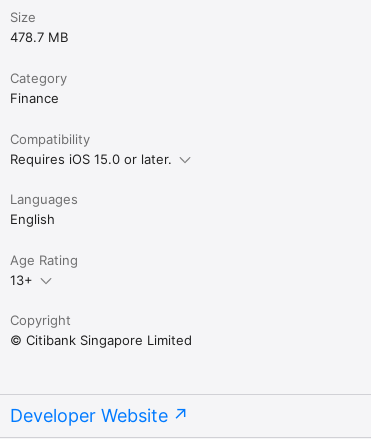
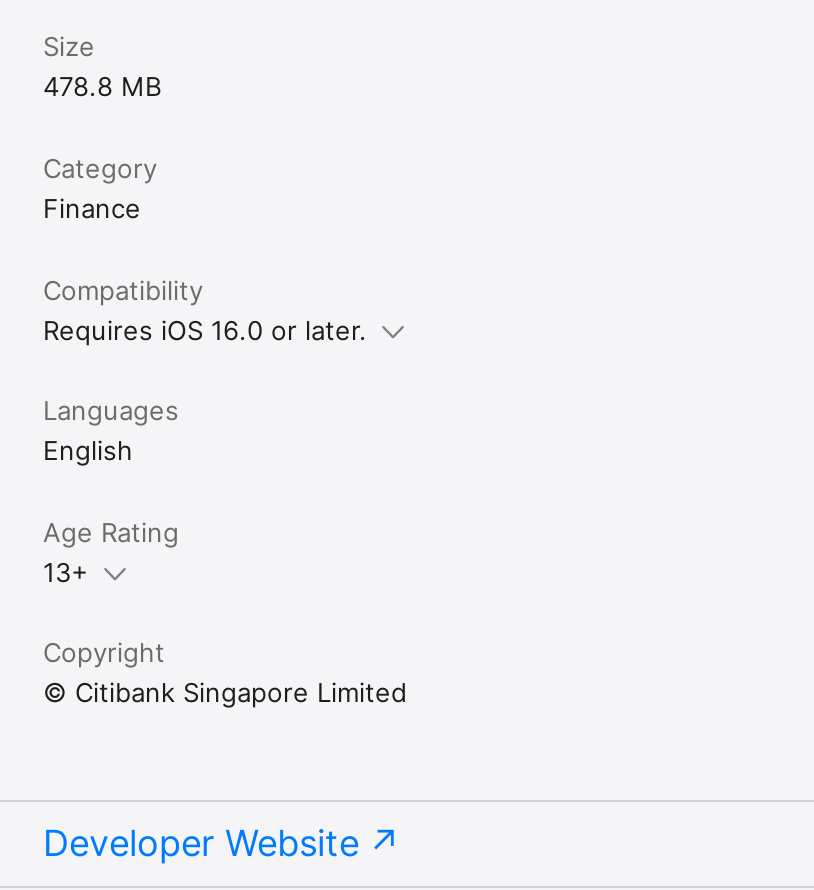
[10,29,68,45] 478.7 MB -> [43,70,161,102] 478.8 MB
[10,151,172,167] Requires iOS 15.0 or later. -> [43,314,367,346] Requires iOS 16.0 or later.

